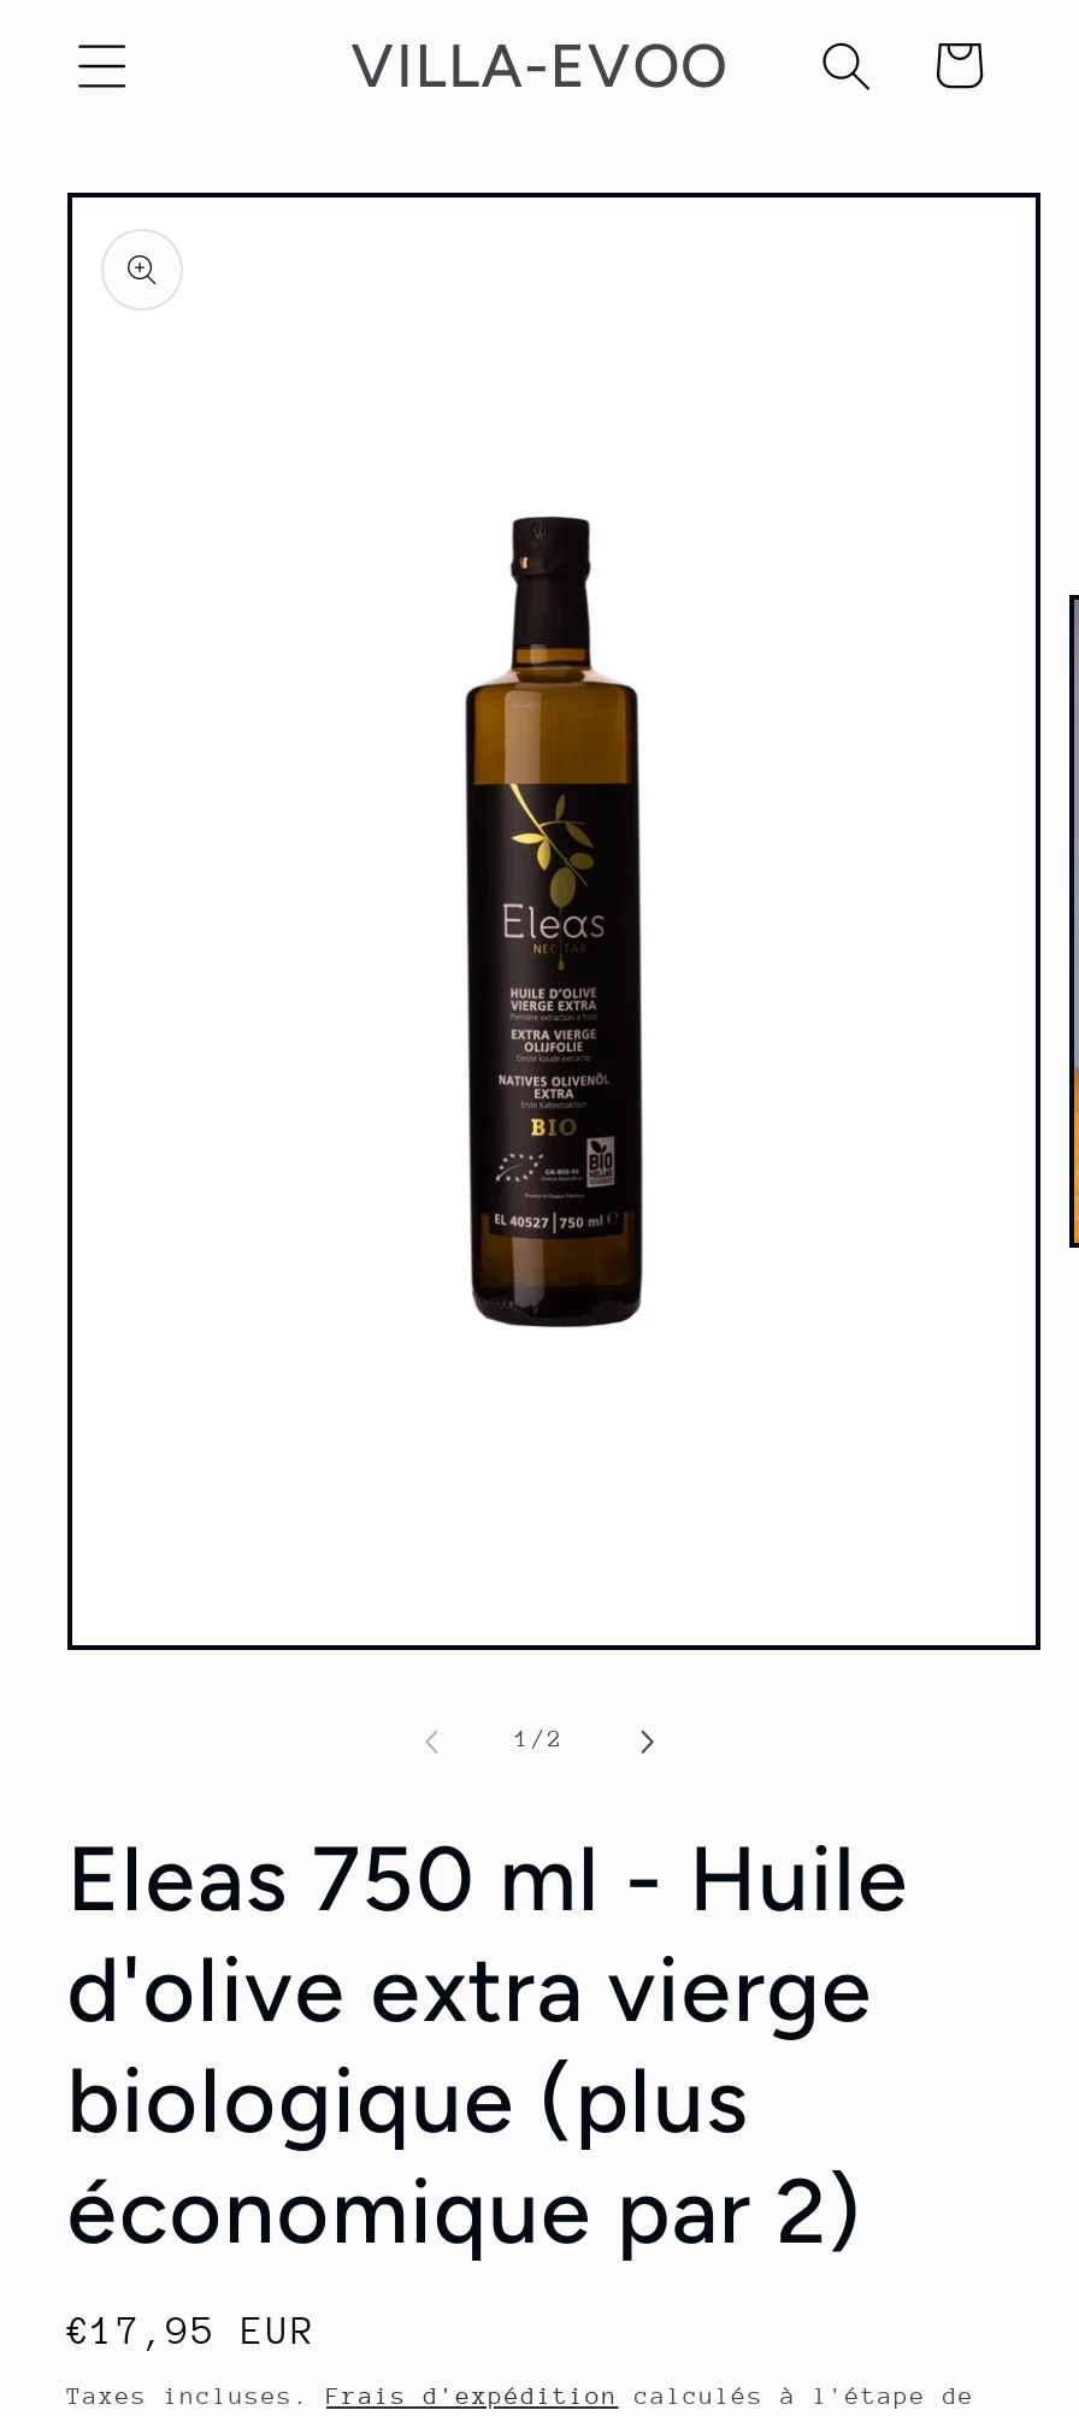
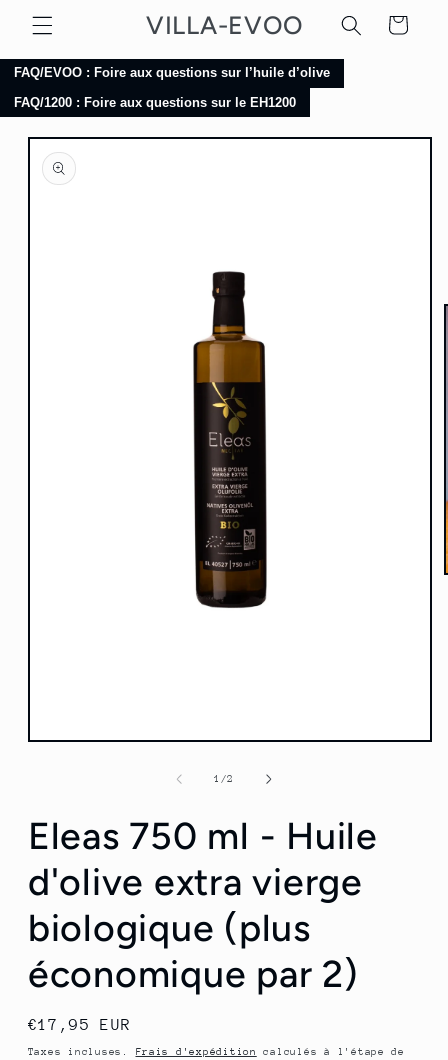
none -> [14,66,330,110] FAQ/EVOO : Foire aux questions sur l’huile d’olive | FAQ/1200 : Foire aux questions sur le EH1200

